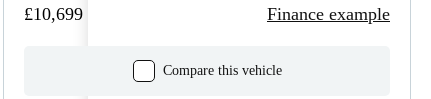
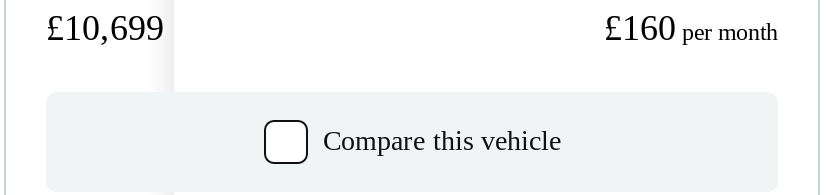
[267,4,390,24] Finance example -> [604,8,778,48] £160 per month

